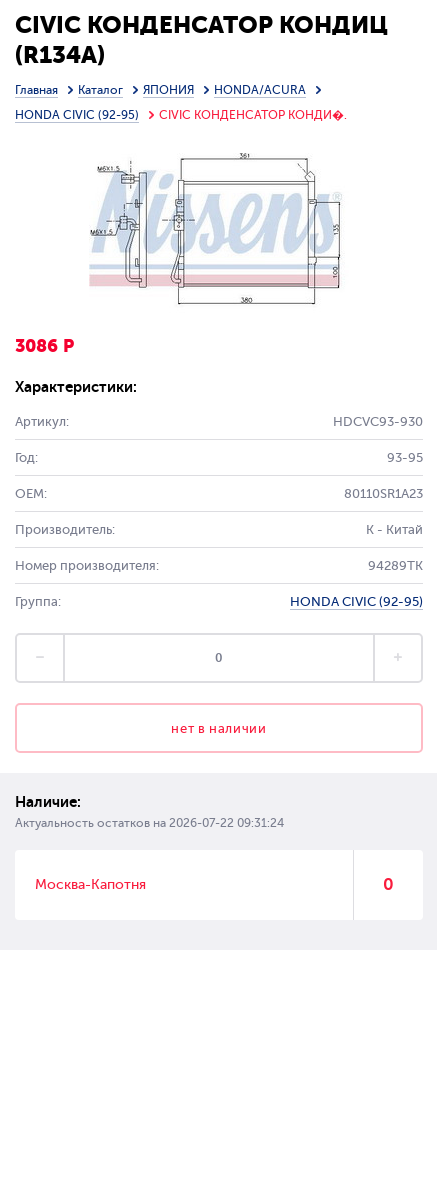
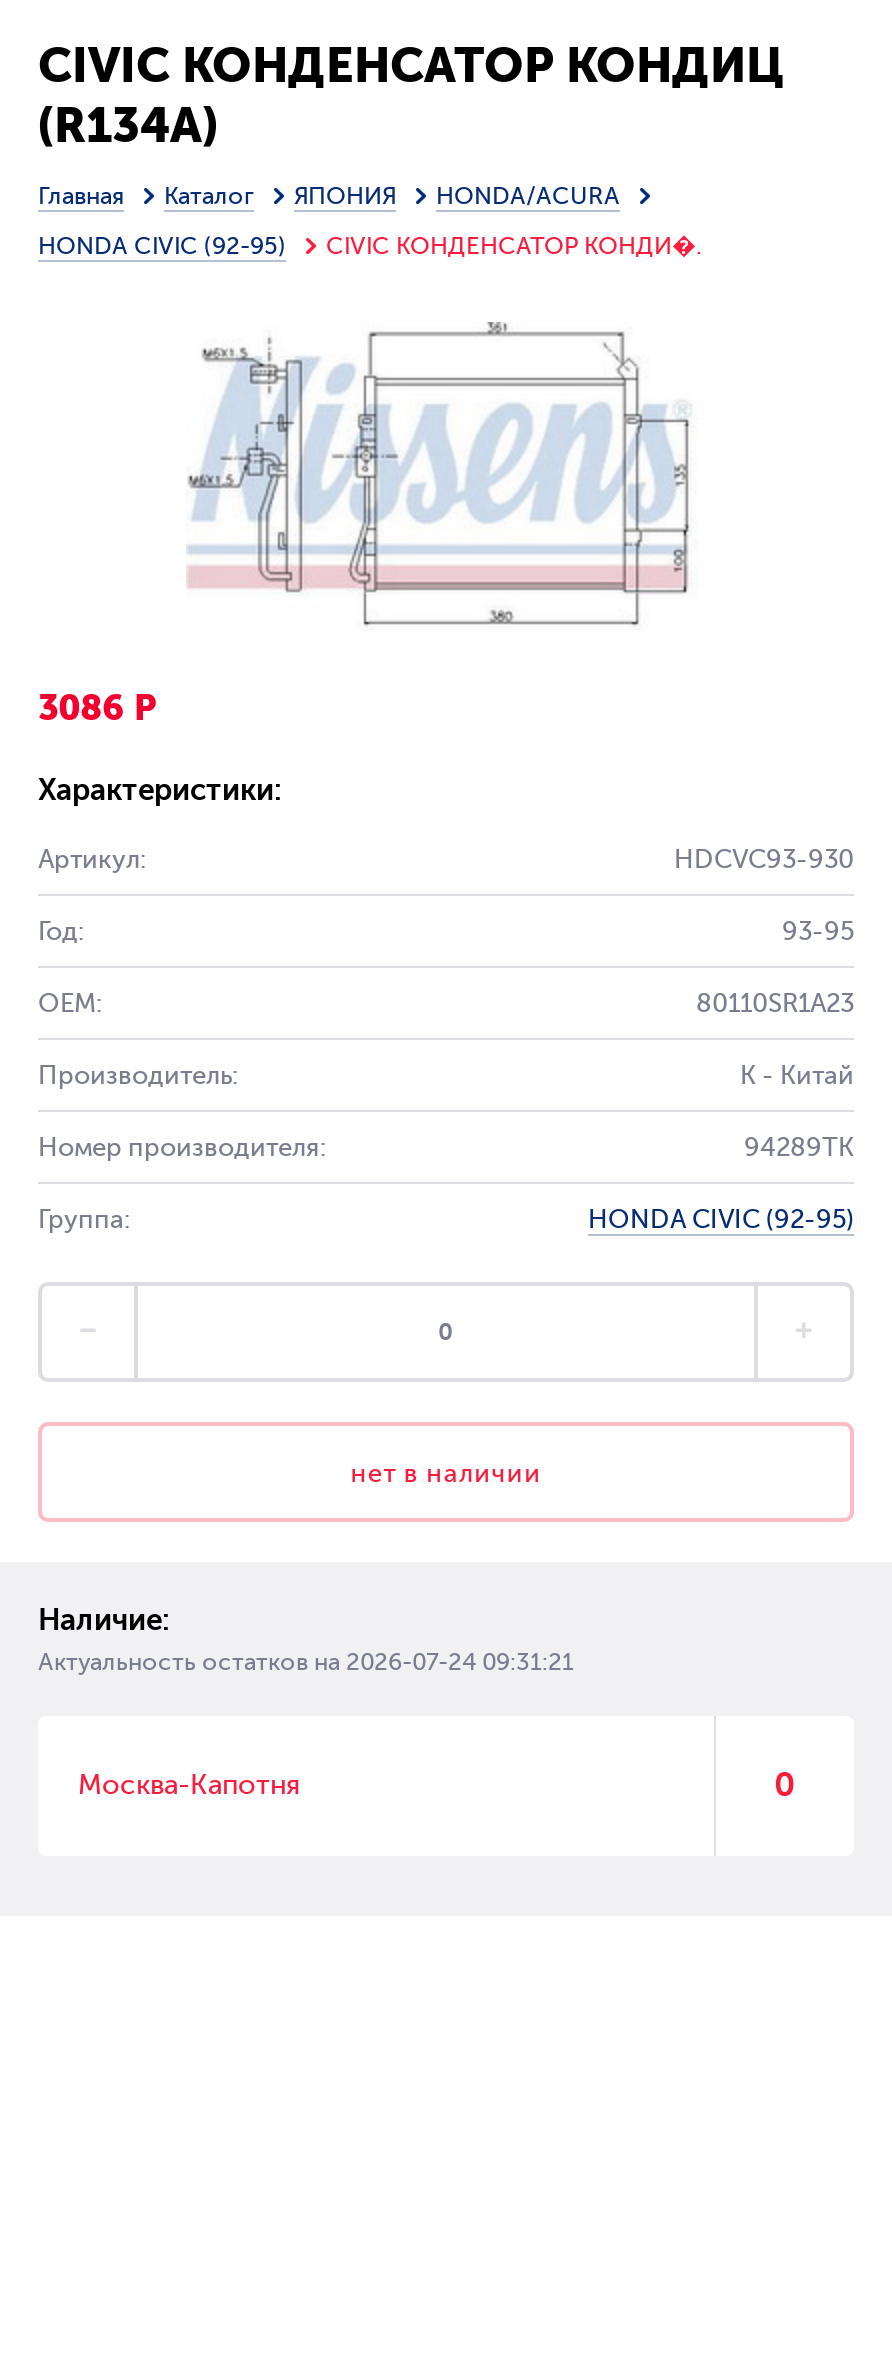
[15,816,284,830] Актуальность остатков на 2026-07-22 09:31:24 -> [38,1648,574,1676] Актуальность остатков на 2026-07-24 09:31:21

